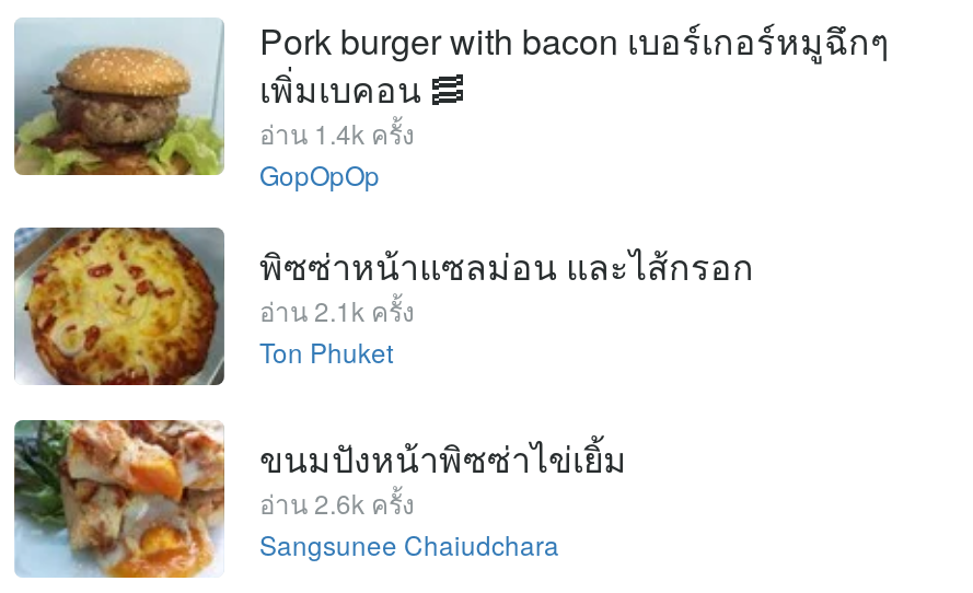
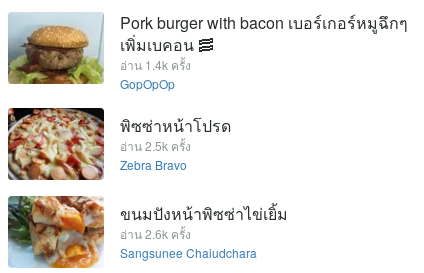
[12,225,754,387] [image] | พิซซ่าหน้าแซลม่อน และไส้กรอก | อ่าน 2.1k ครั้ง | Ton Phuket -> [7,107,231,181] [image] | พิซซ่าหน้าโปรด | อ่าน 2.5k ครั้ง | Zebra Bravo

